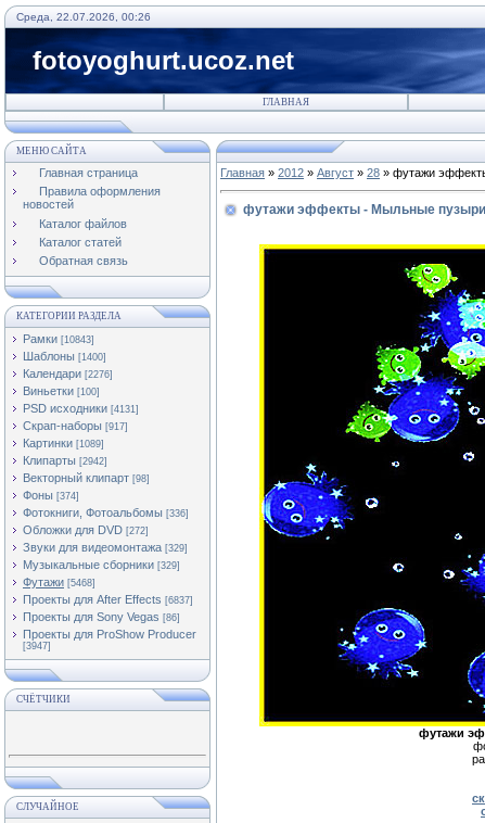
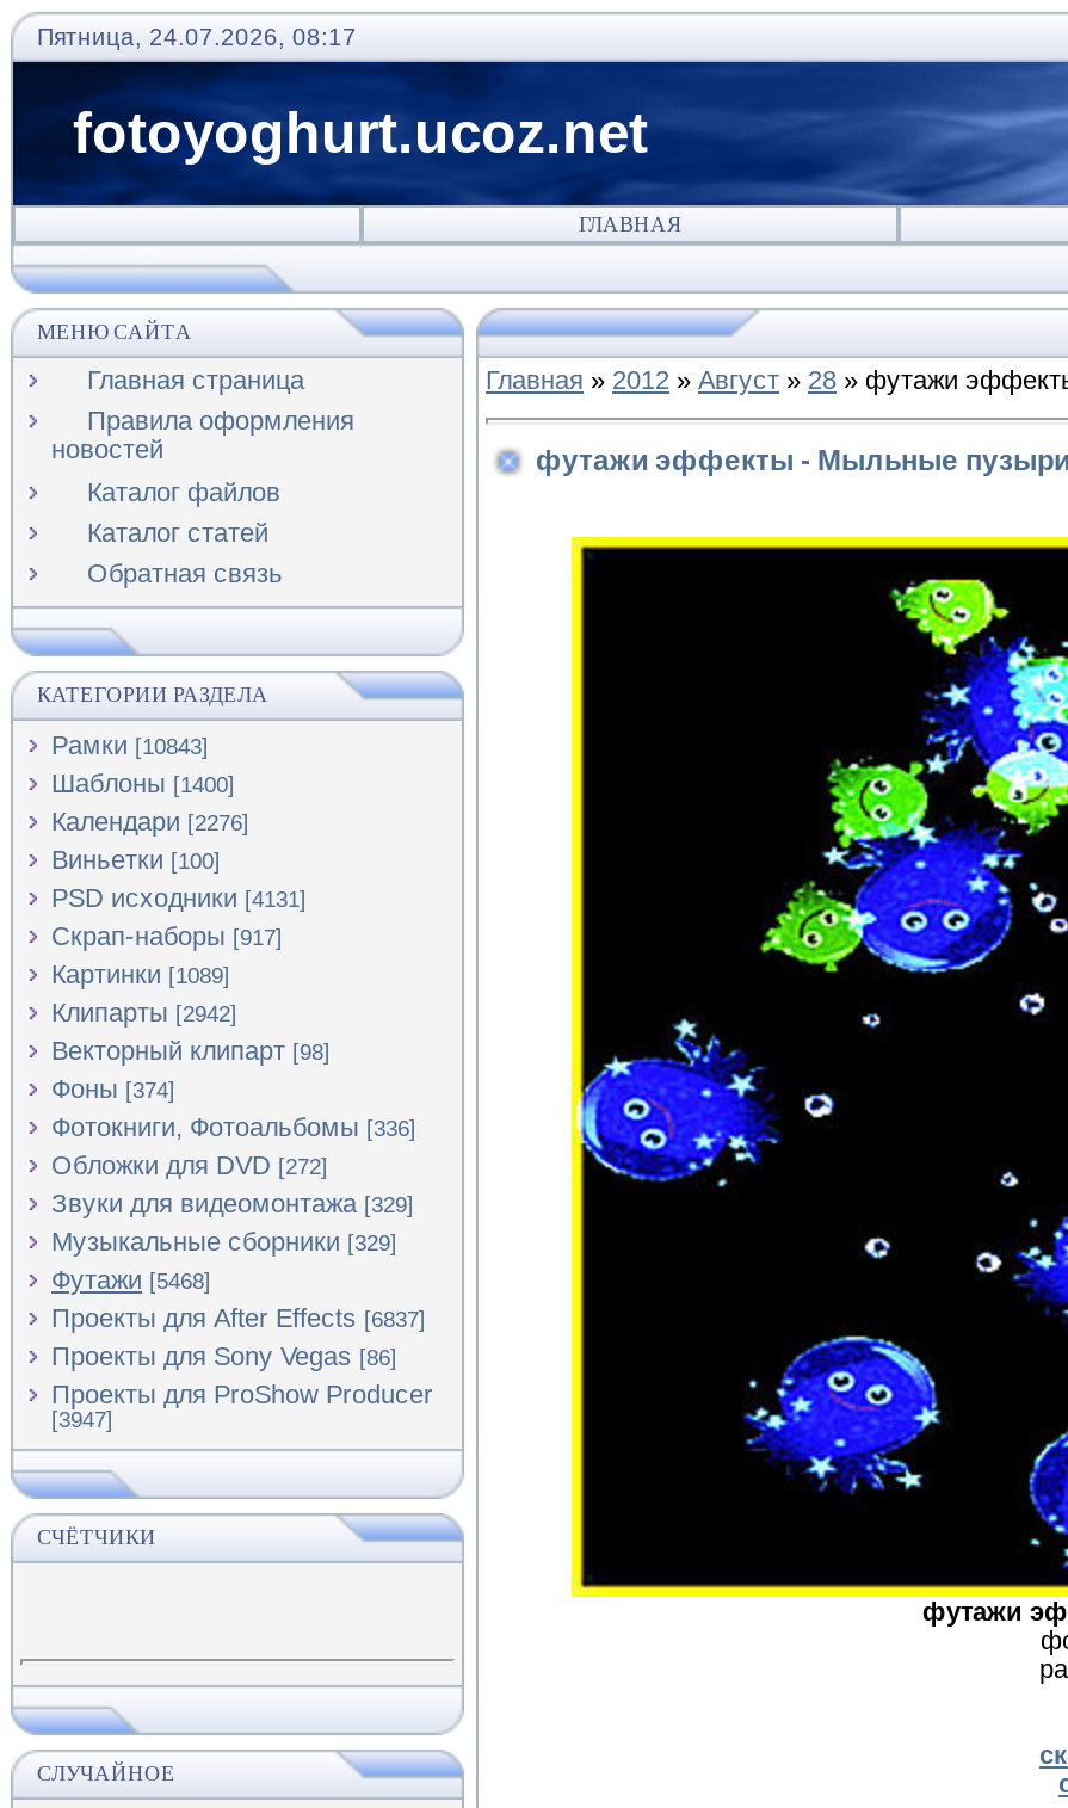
[16,11,151,23] Среда, 22.07.2026, 00:26 -> [37,24,357,50] Пятница, 24.07.2026, 08:17

